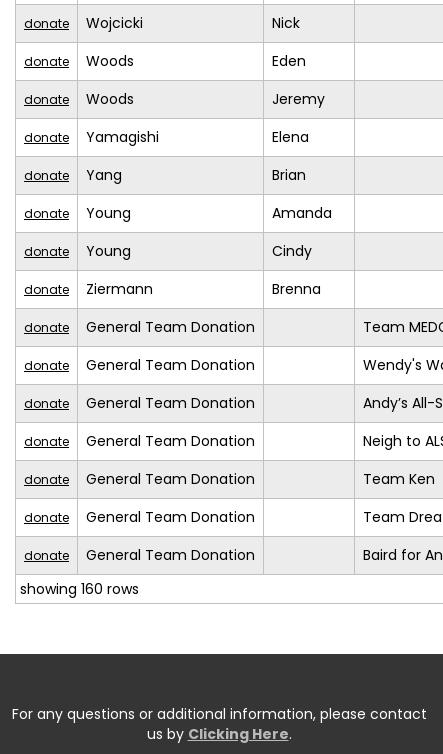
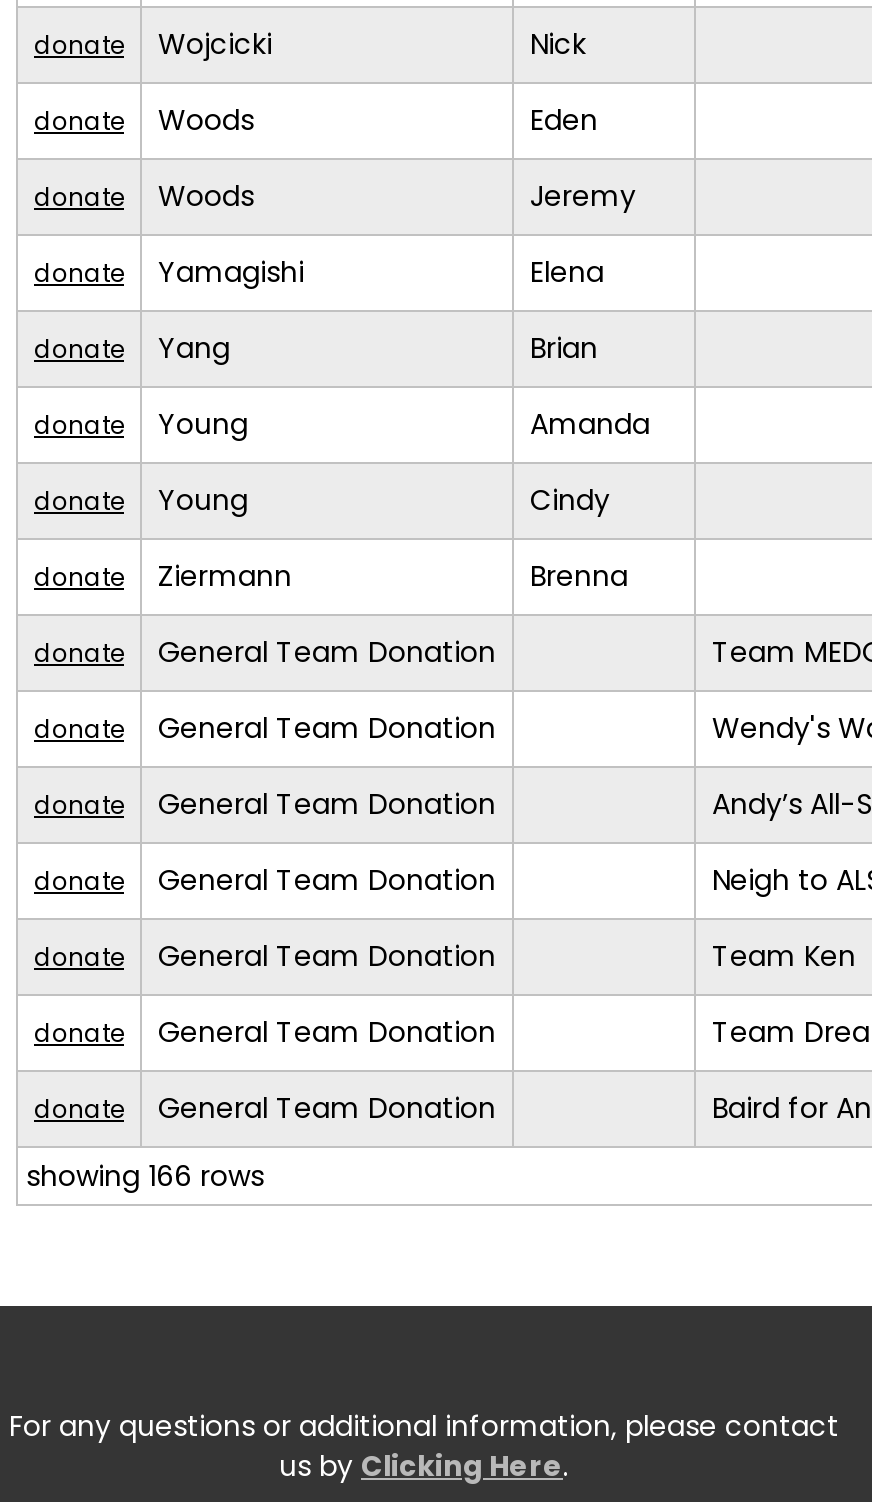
[20,579,139,599] showing 160 rows -> [26,1156,264,1196] showing 166 rows

